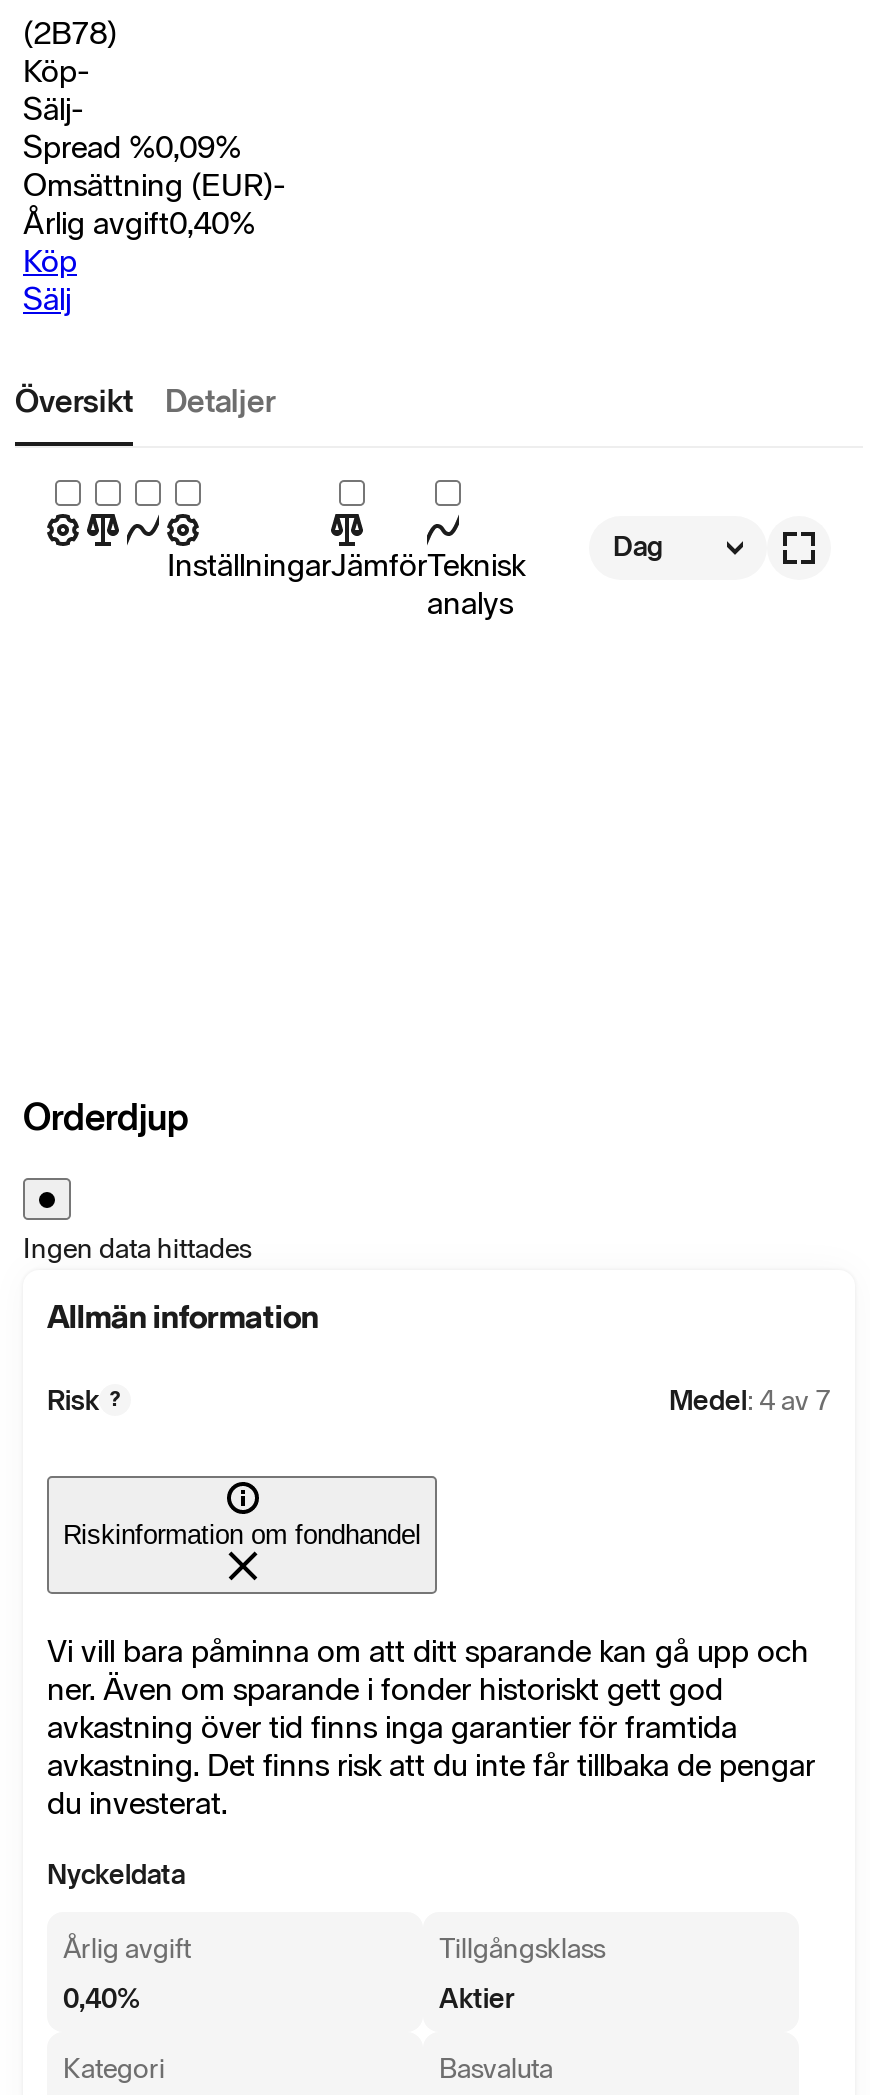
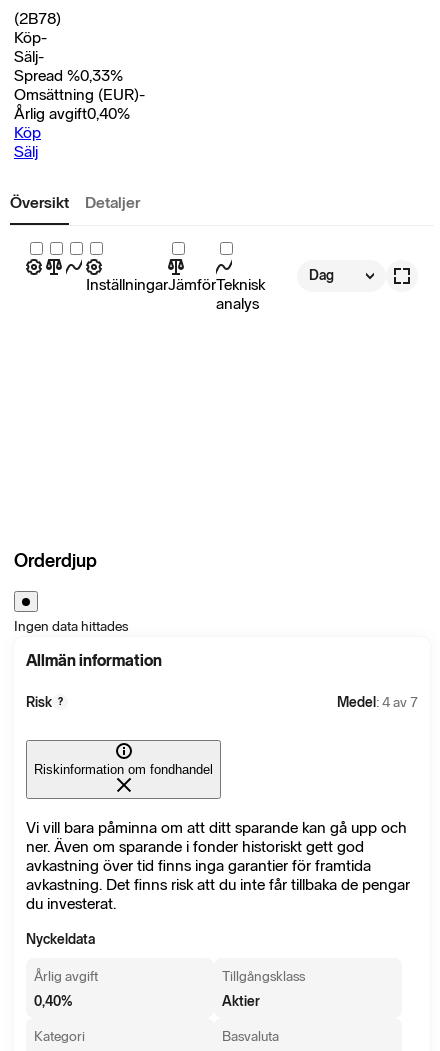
[23,128,241,166] Spread %0,09% -> [14,66,123,85] Spread %0,33%

